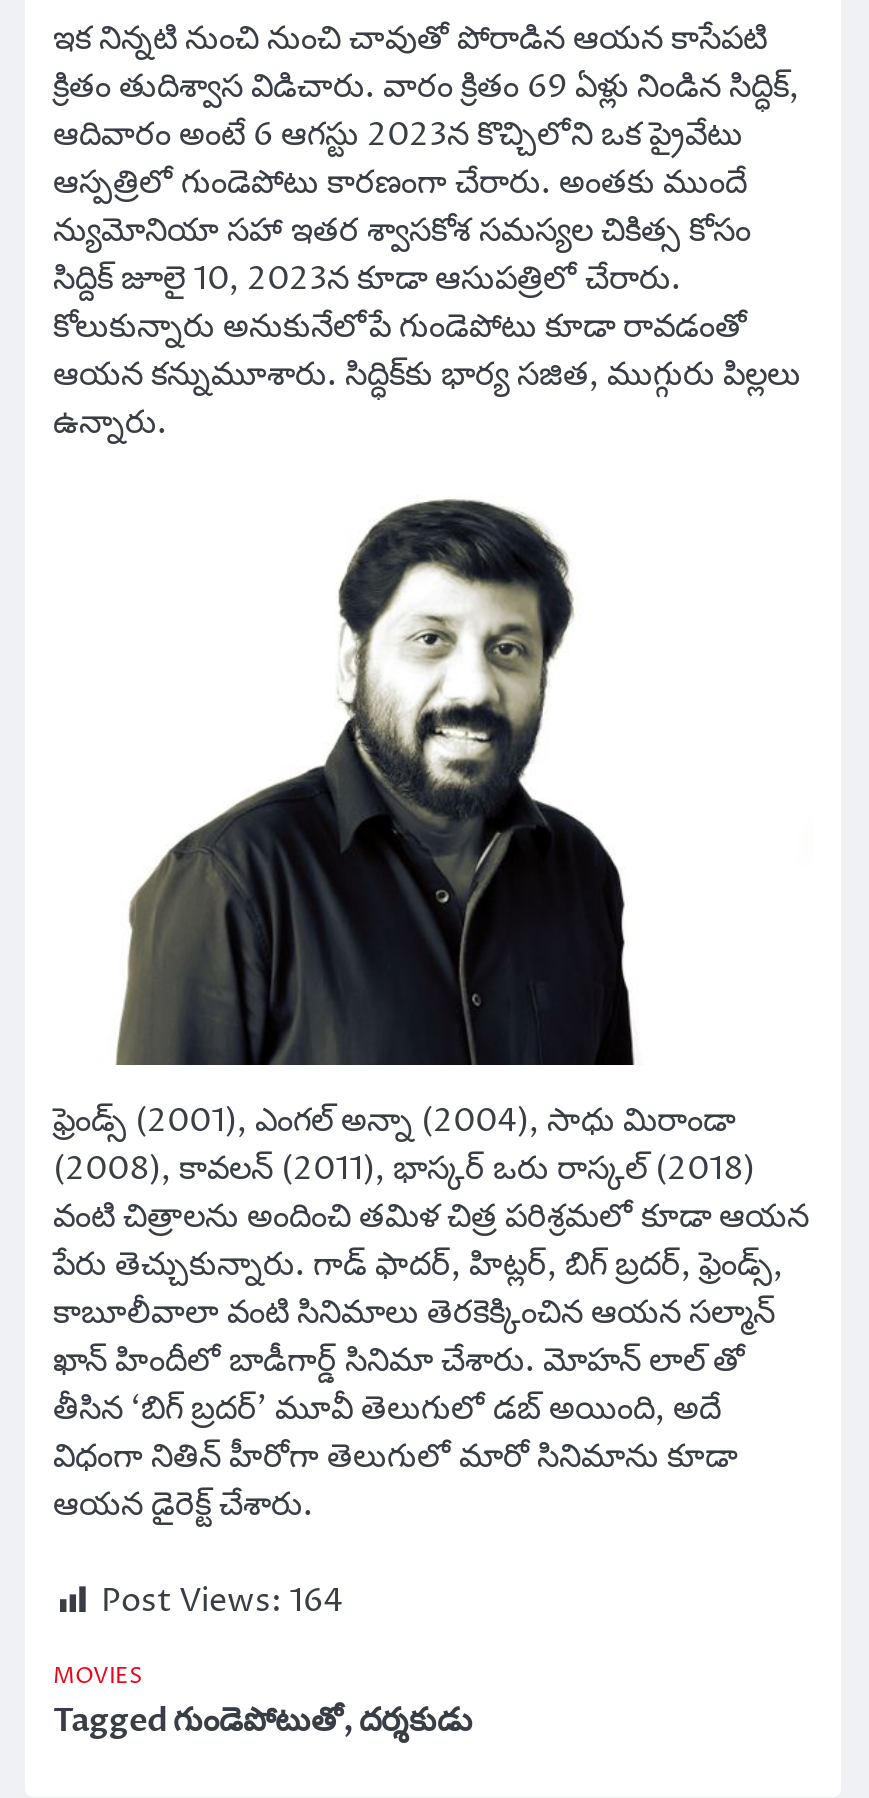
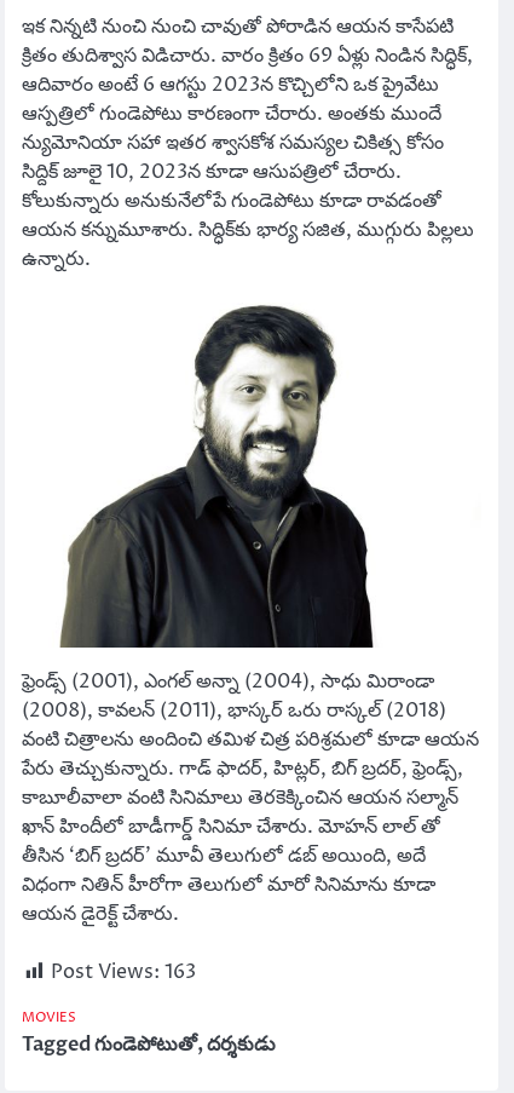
[101,1579,343,1623] Post Views: 164 -> [51,958,196,985] Post Views: 163

